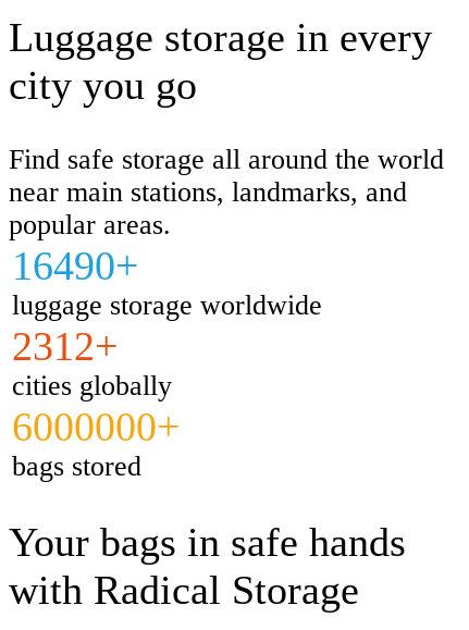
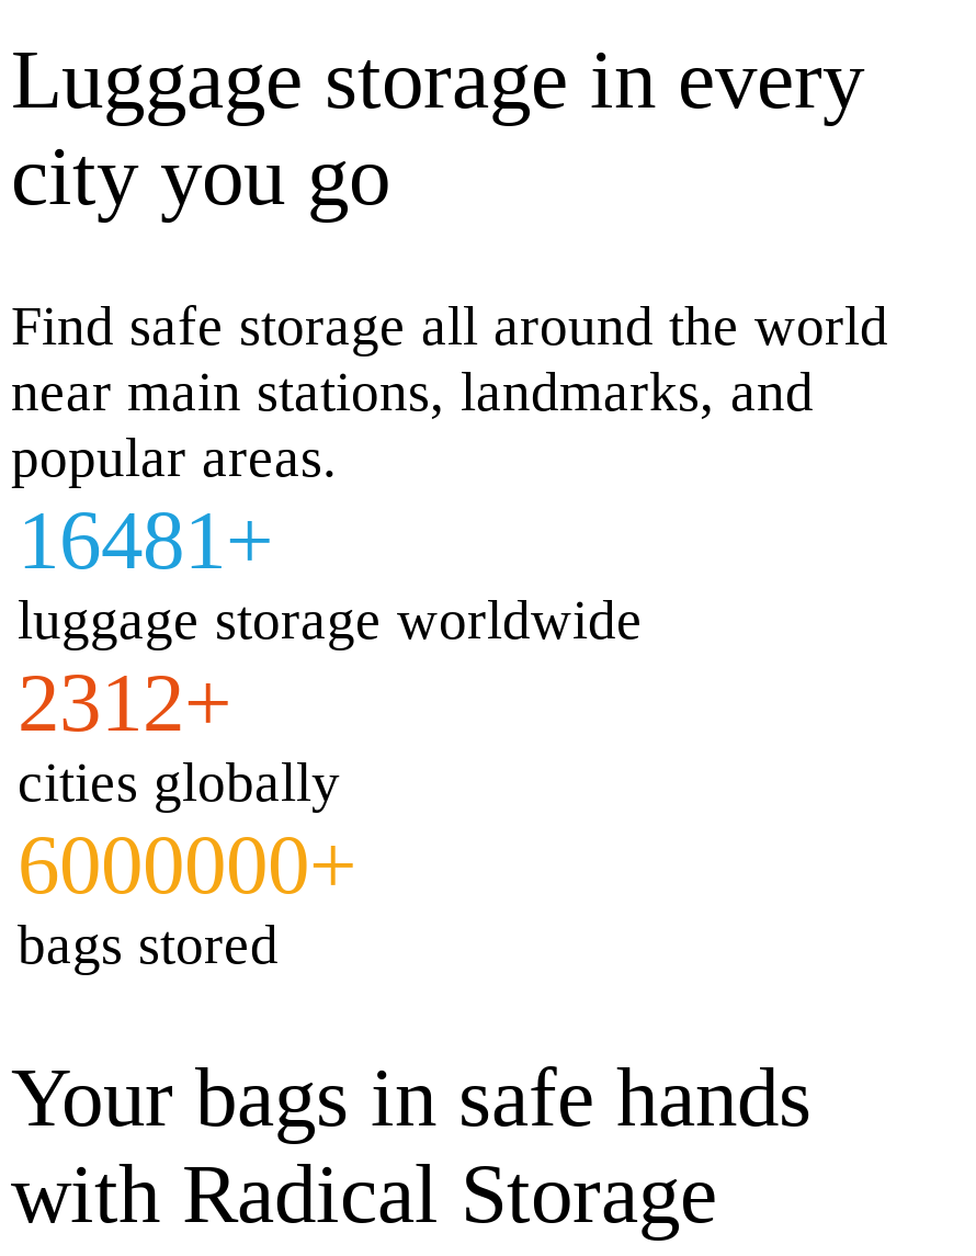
[12,242,138,288] 16490+ -> [18,493,272,585] 16481+

